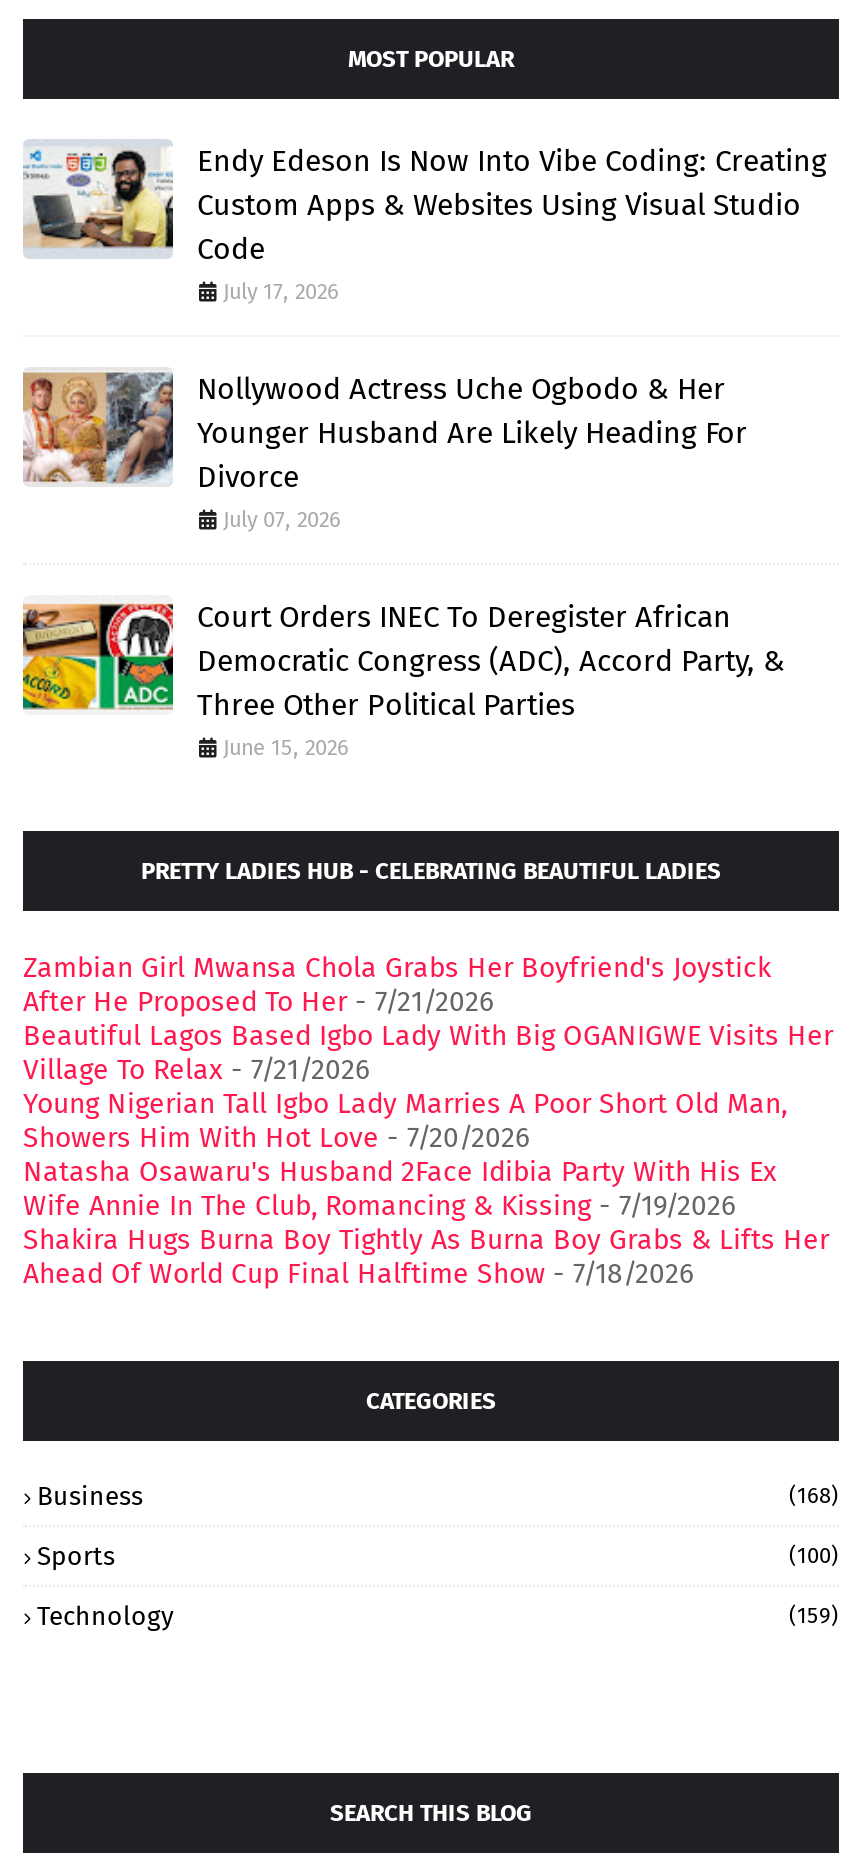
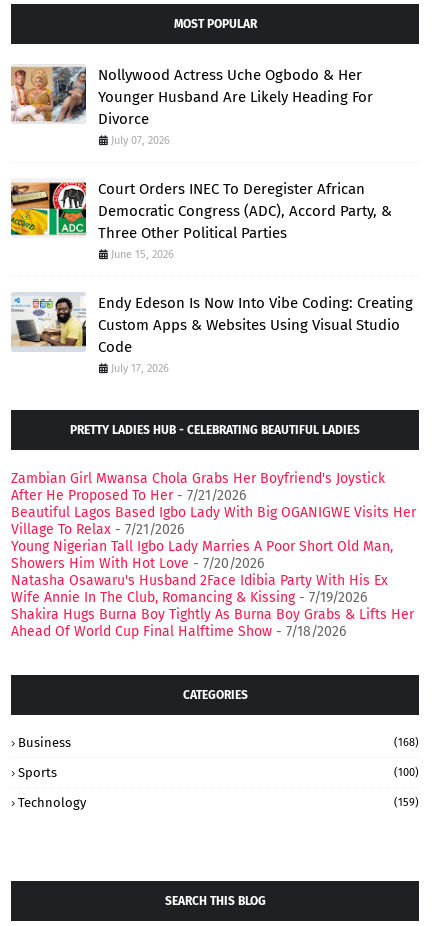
moved [23,143,827,305] -> [11,293,413,375]: [image] | Endy Edeson Is Now Into Vibe Coding: Creating | Custom Apps & Websites Using Visual Studio | Code | July 17, 2026
moved [19,365,785,761] -> [9,63,392,261]: [image] | Nollywood Actress Uche Ogbodo & Her | Younger Husband Are Likely Heading For | ... | Three Other Political Parties | June 15, 2026

